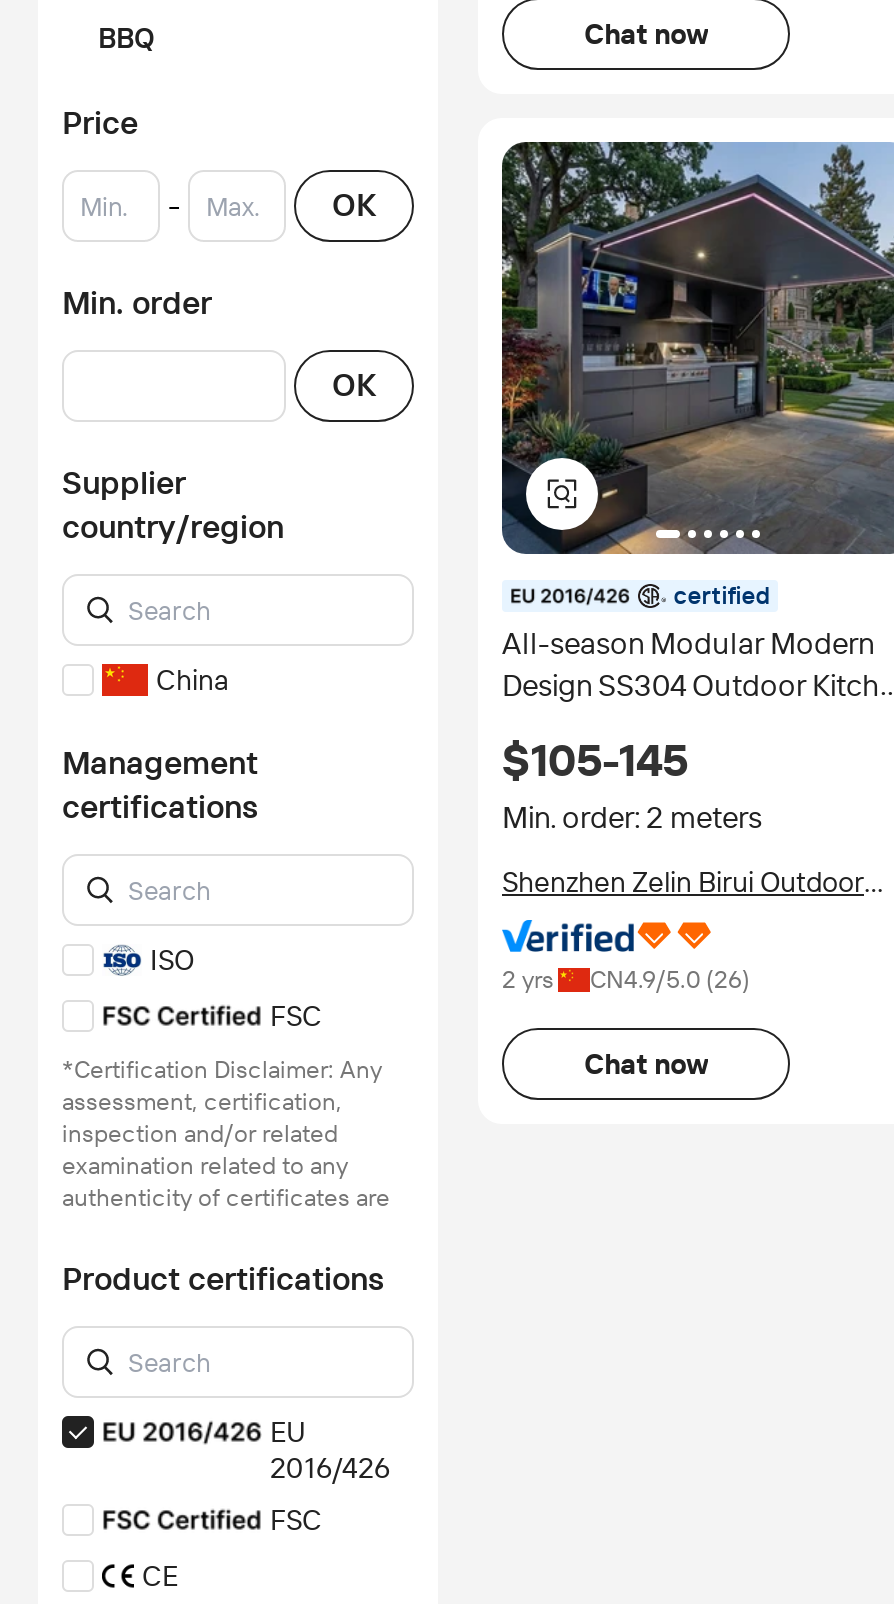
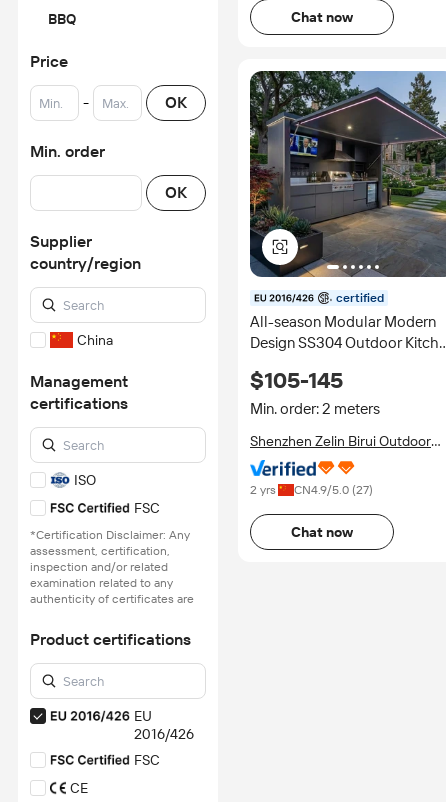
[502,966,750,994] 2 yrs CN4.9/5.0 (26) -> [250,483,373,497] 2 yrs CN4.9/5.0 (27)

